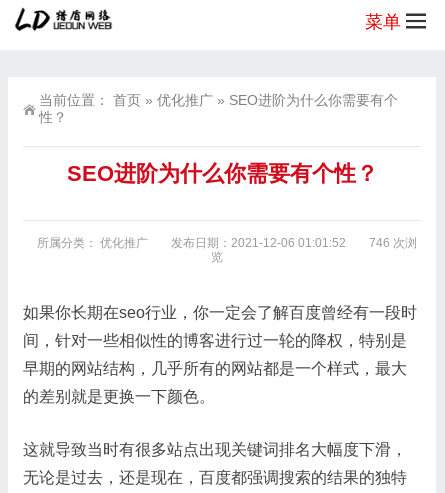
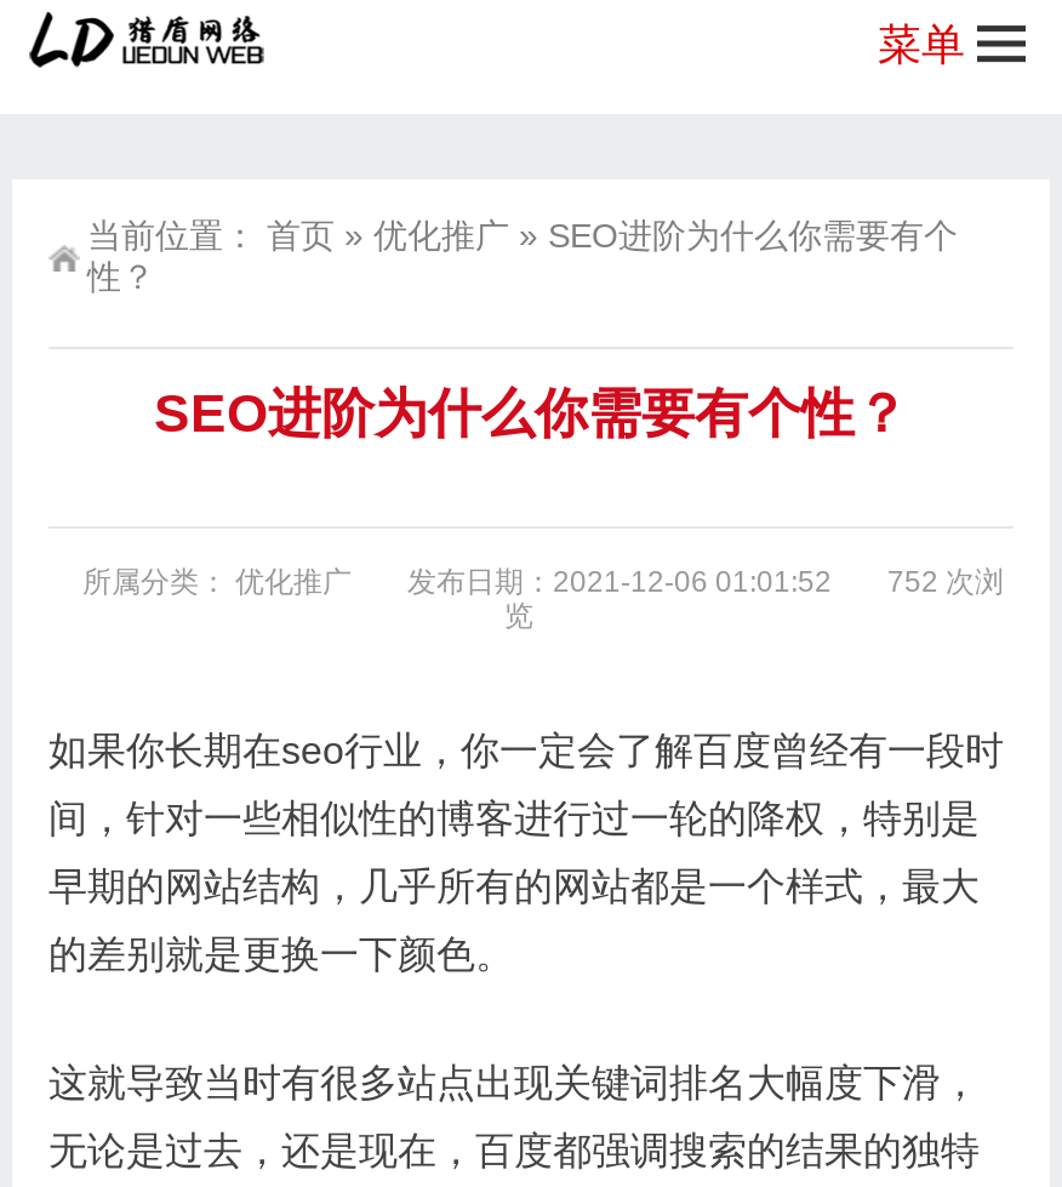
[37,236,417,250] 所属分类： 优化推广 发布日期：2021-12-06 01:01:52 746 次浏 -> [82,565,1004,599] 所属分类： 优化推广 发布日期：2021-12-06 01:01:52 752 次浏

